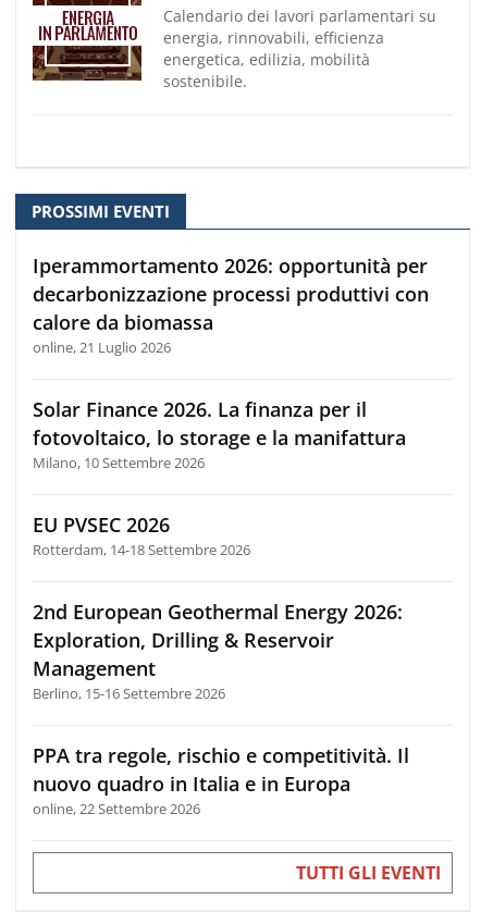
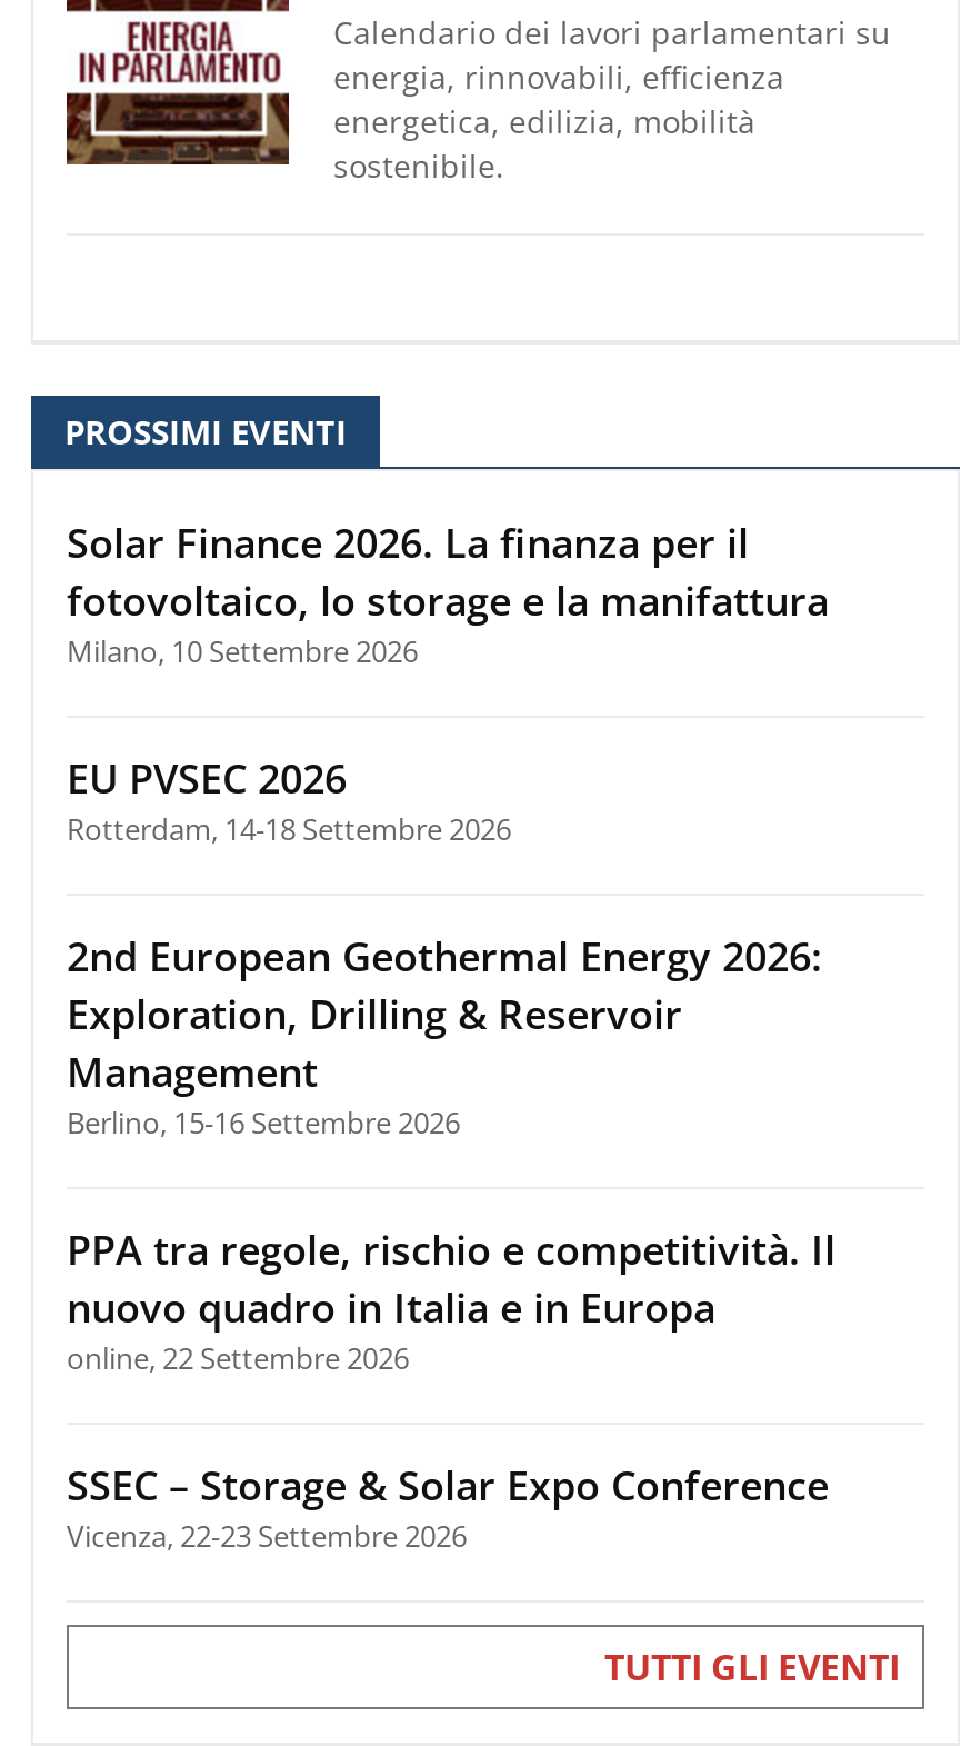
[33,252,429,357] Iperammortamento 2026: opportunità per | decarbonizzazione processi produttivi con | calore da biomassa | online, 21 Luglio 2026 -> none
moved [33,396,409,818] -> [67,515,835,1377]: Solar Finance 2026. La finanza per il | fotovoltaico, lo storage e la manifattura | Milano, 10 Settembre 2026 | ... | nuovo quadro in Italia e in Europa | online, 22 Settembre 2026
none -> [67,1457,829,1555] SSEC – Storage & Solar Expo Conference | Vicenza, 22-23 Settembre 2026

